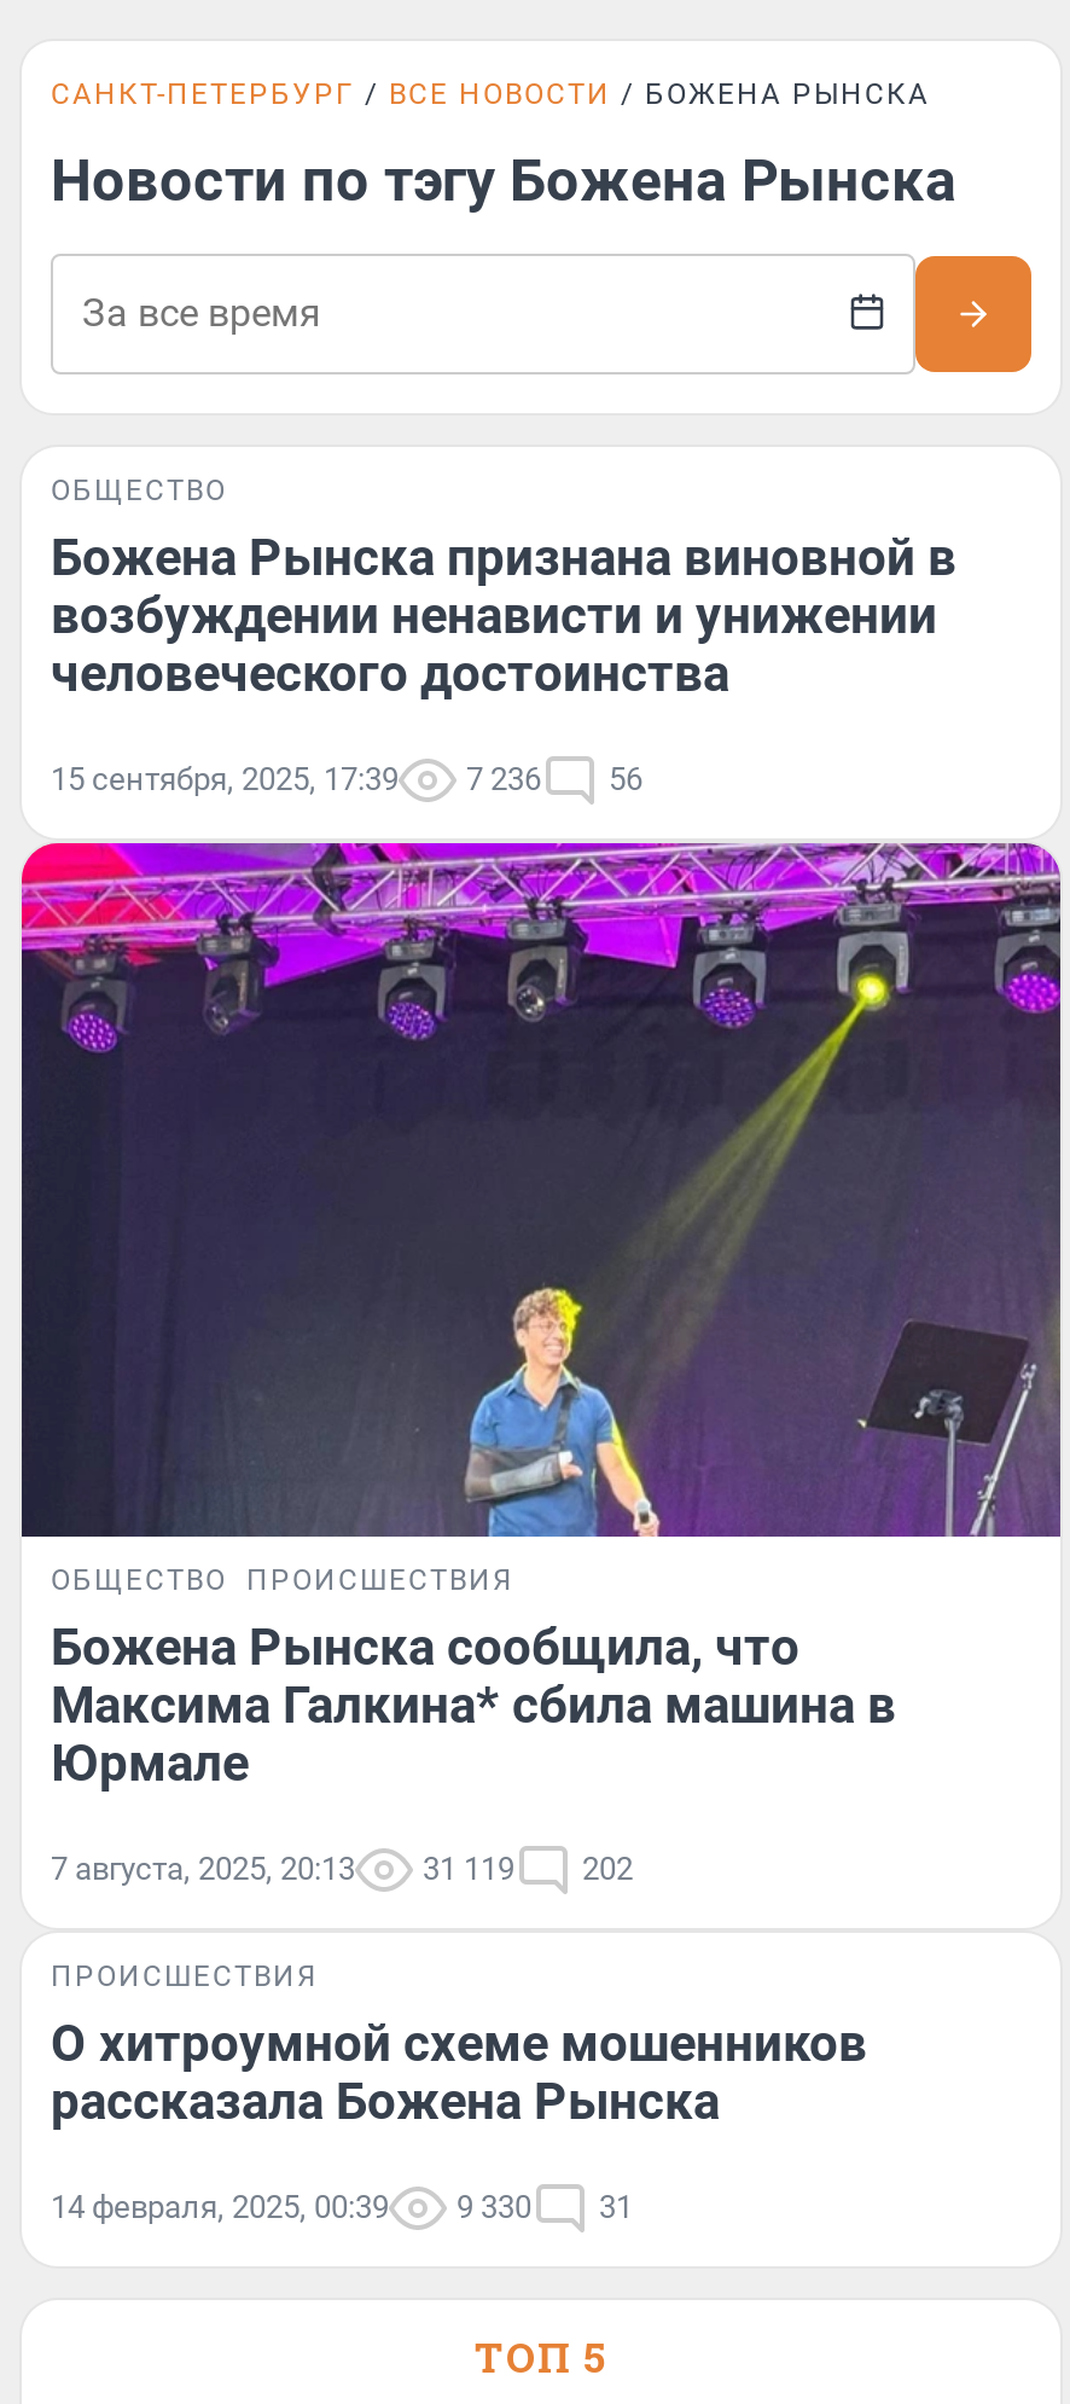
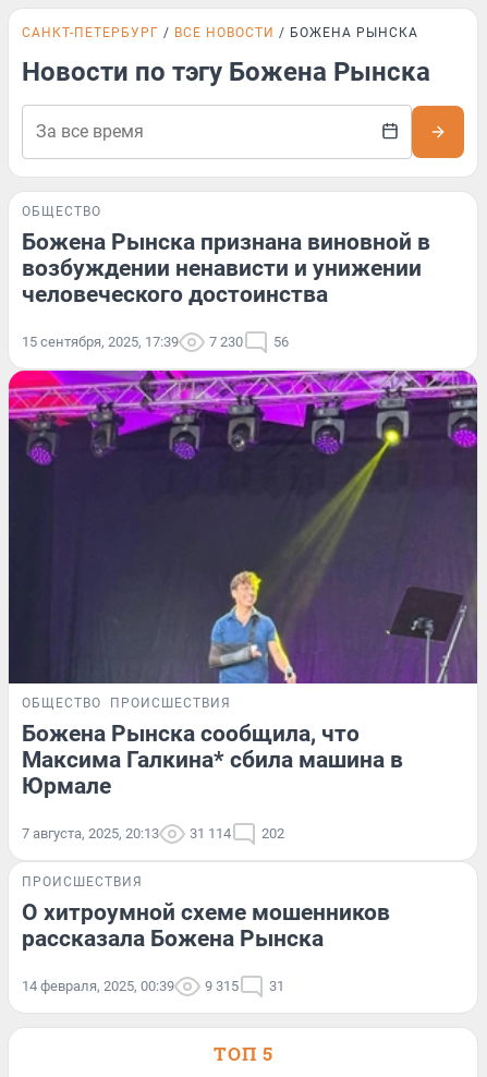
[51,761,642,797] 15 сентября, 2025, 17:39 7 236 56 -> [22,334,289,350] 15 сентября, 2025, 17:39 7 230 56
[51,1850,633,1886] 7 августа, 2025, 20:13 31 119 202 -> [22,825,284,841] 7 августа, 2025, 20:13 31 114 202
[51,2188,633,2224] 14 февраля, 2025, 00:39 9 330 31 -> [22,977,284,994] 14 февраля, 2025, 00:39 9 315 31

